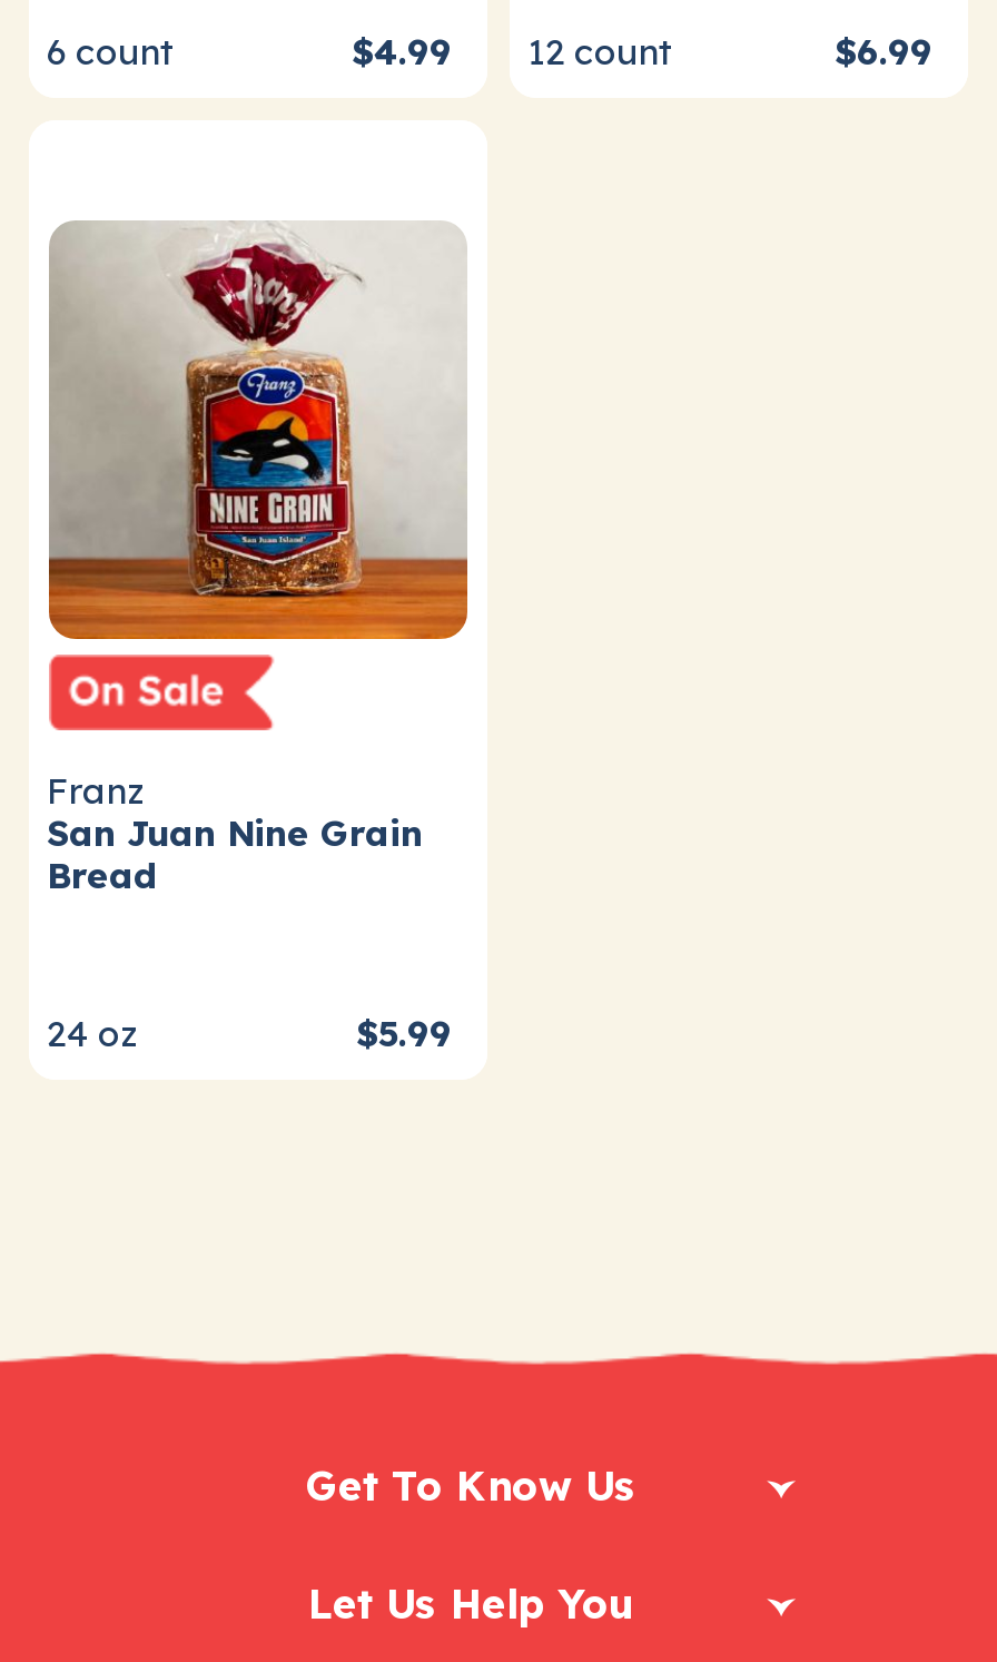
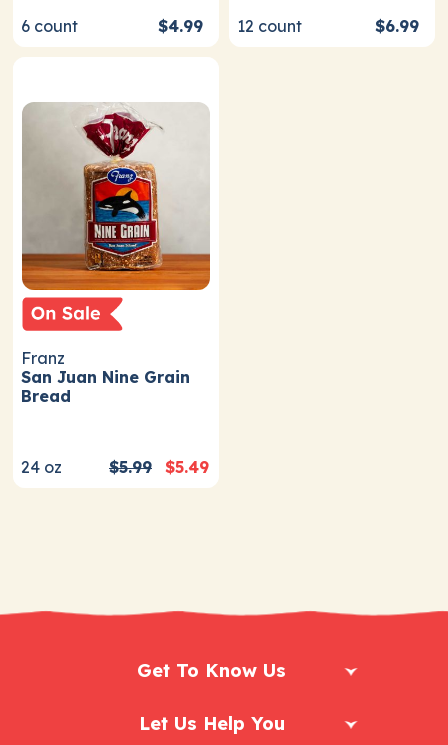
none -> [165,457,209,477] $5.49

